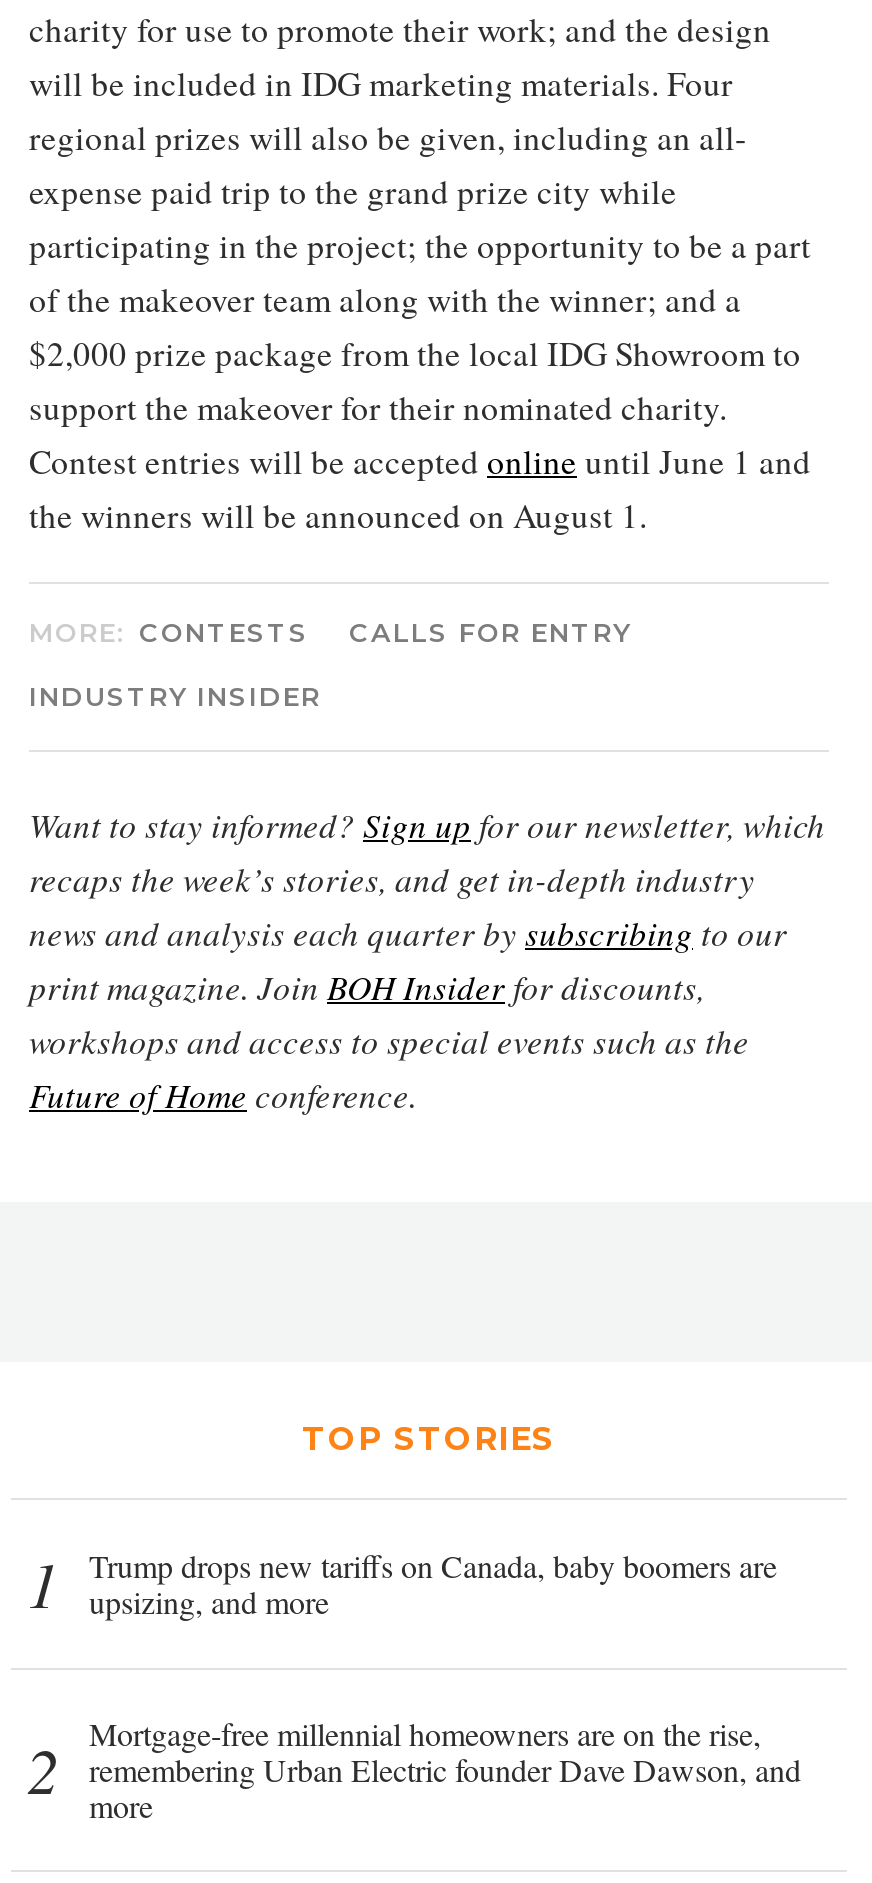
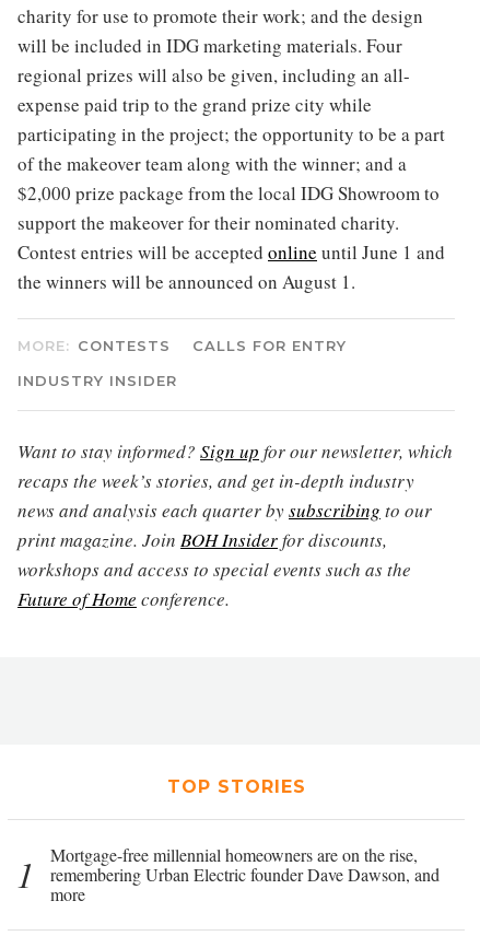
[27,1544,777,1812] Trump drops new tariffs on Canada, baby boomers are | upsizing, and more | 2 -> none

